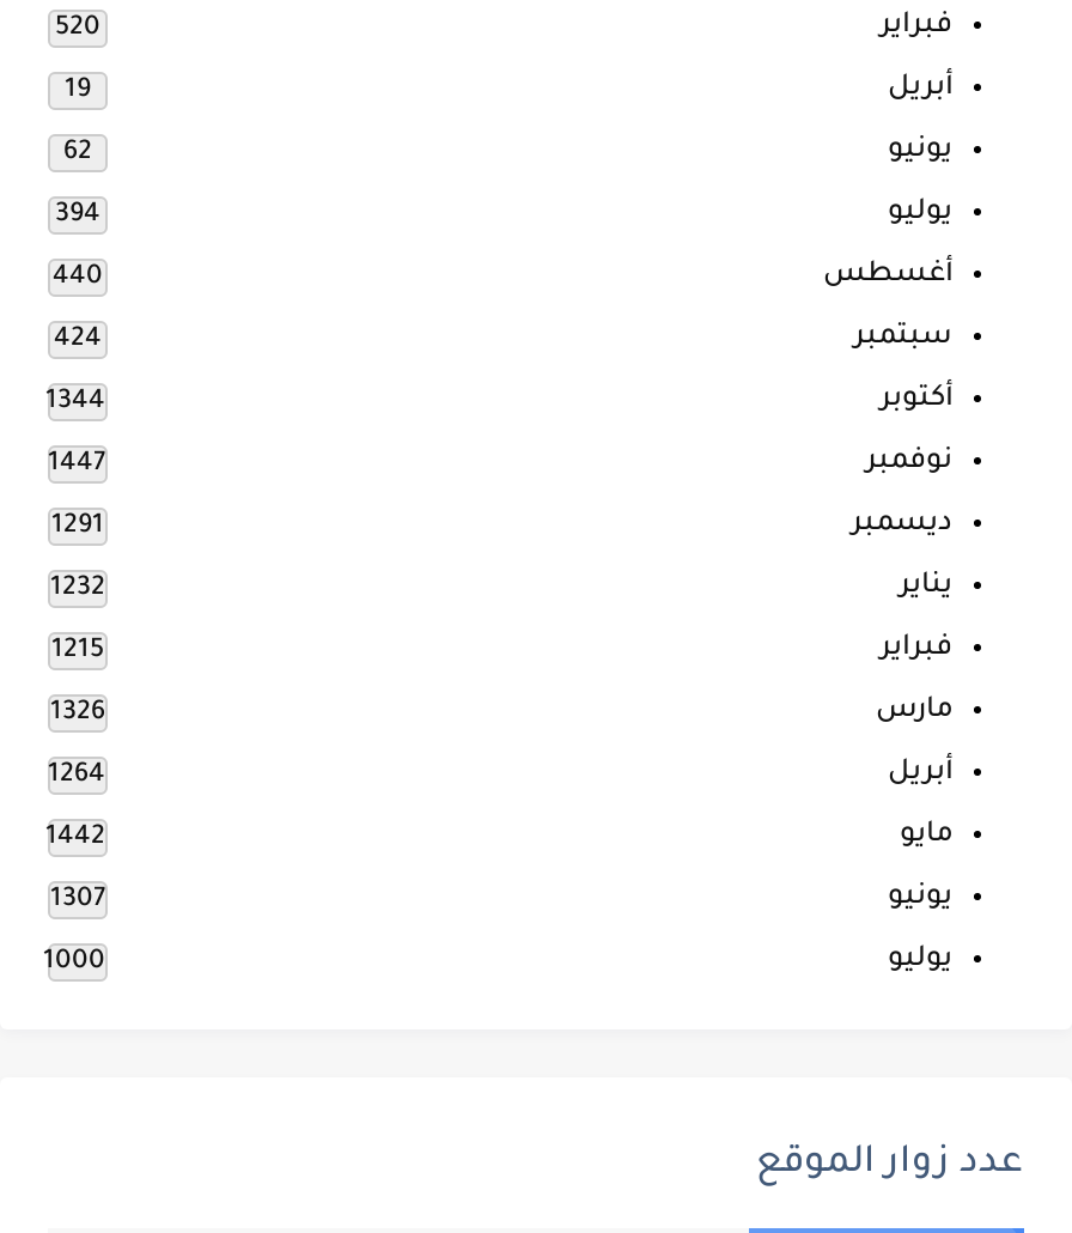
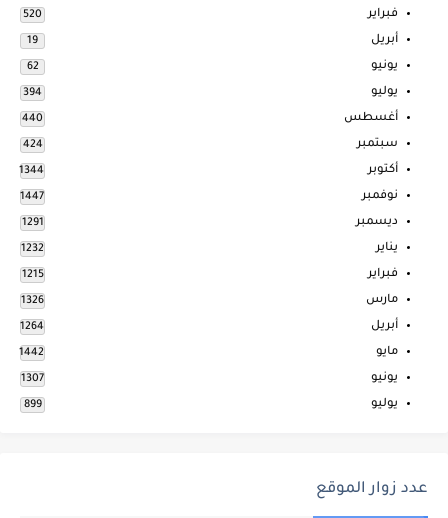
[43,948,105,977] 1000 -> [23,399,41,411] 899

